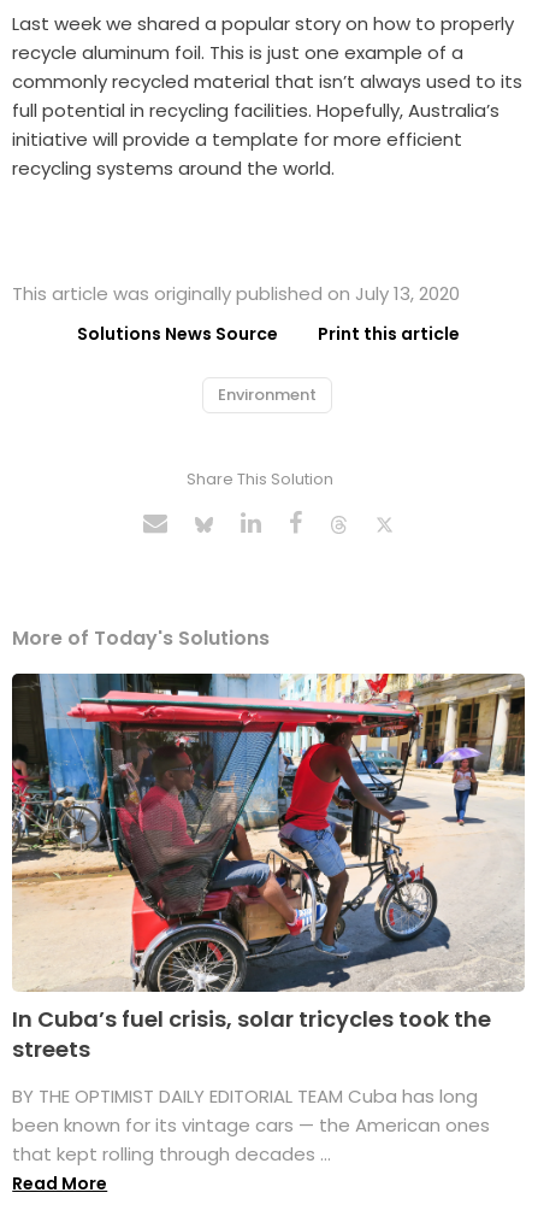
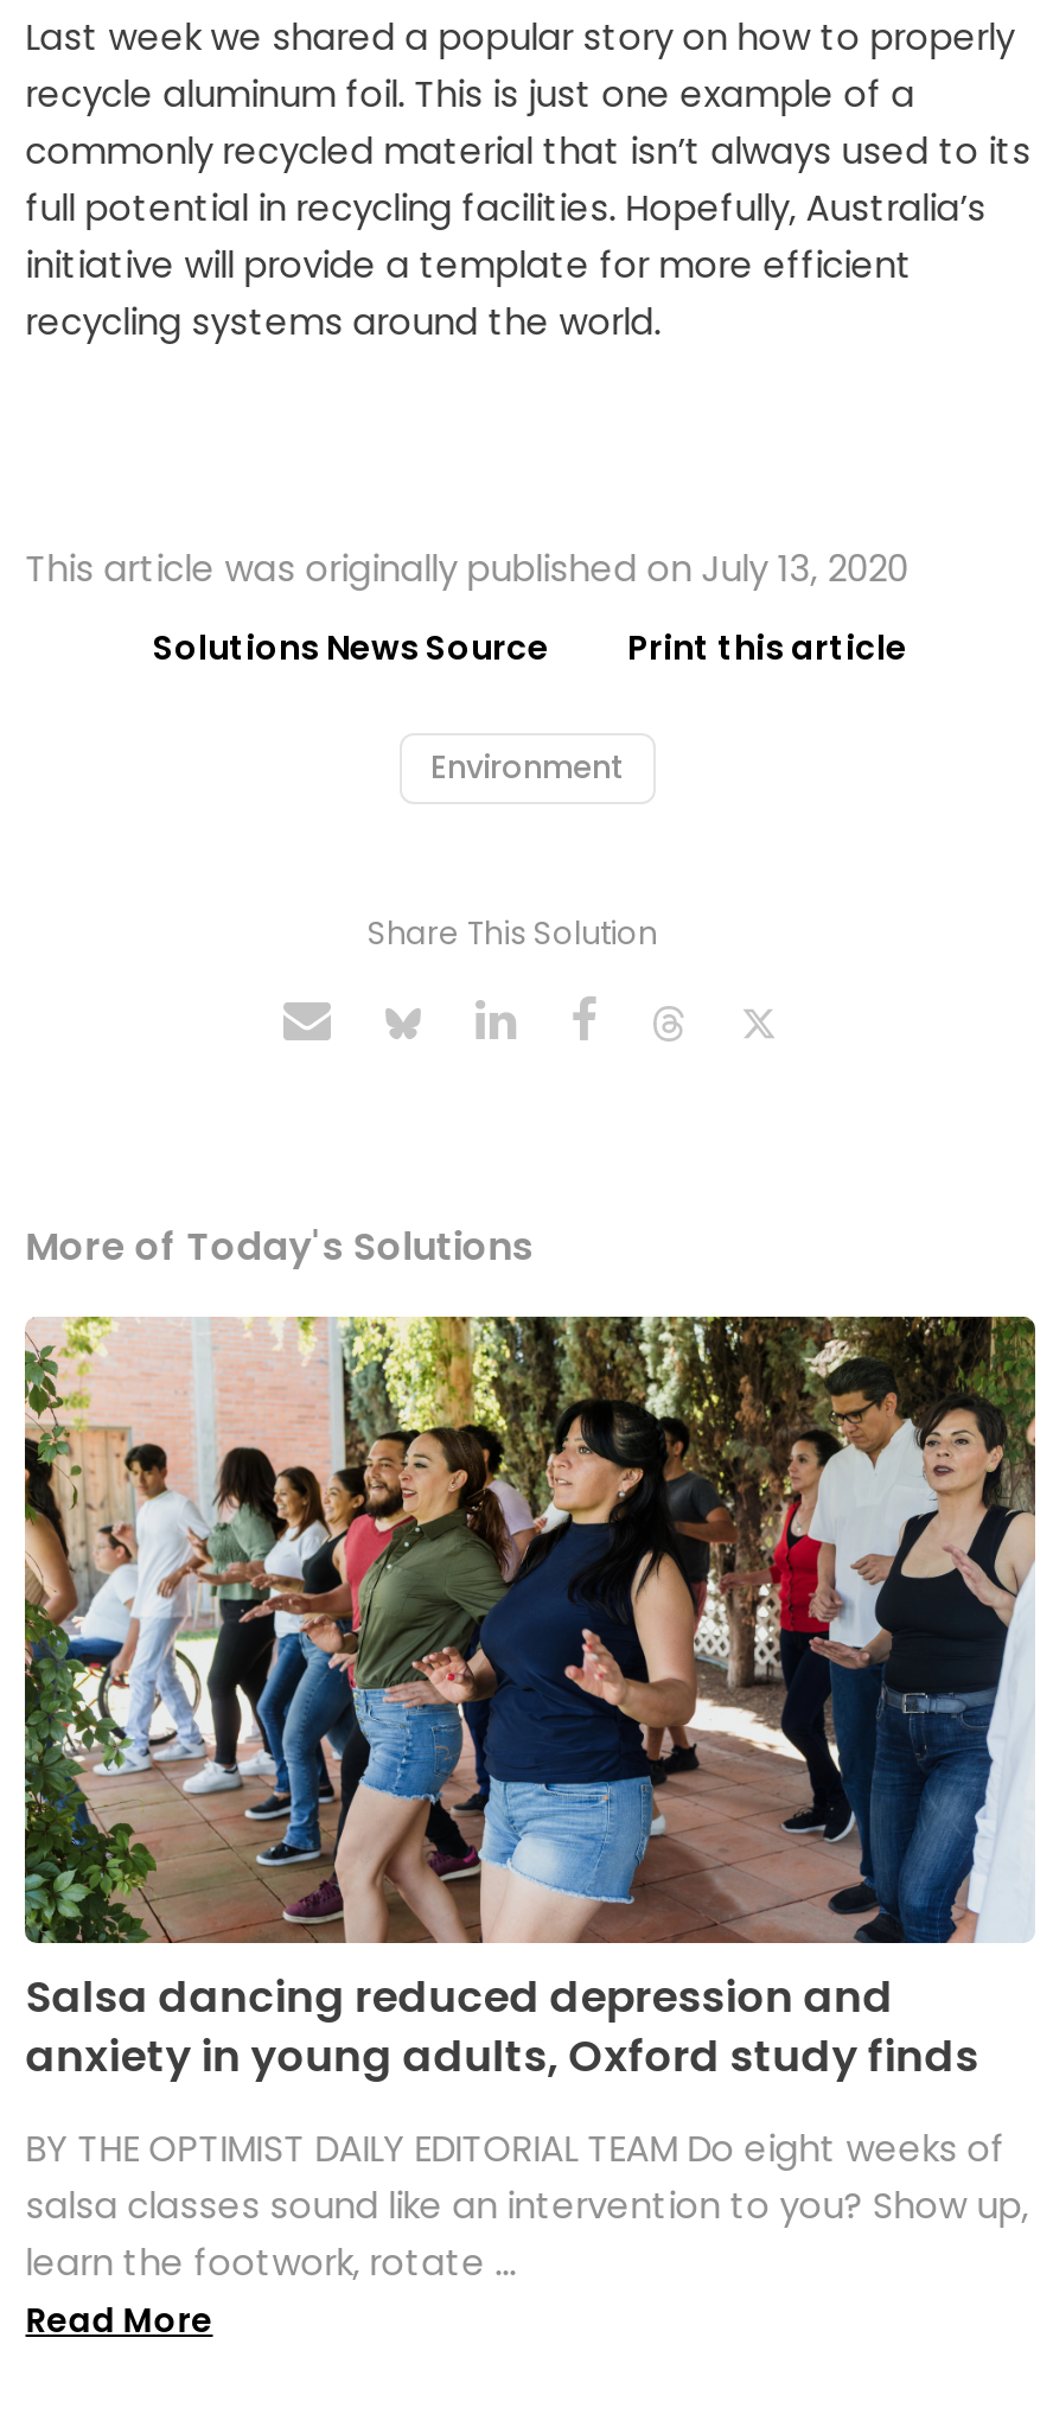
[11,672,525,1064] [image] | In Cuba’s fuel crisis, solar tricycles took the | streets -> [23,1314,1038,2085] [image] | Salsa dancing reduced depression and | anxiety in young adults, Oxford study finds
[12,1083,490,1166] BY THE OPTIMIST DAILY EDITORIAL TEAM Cuba has long | been known for its vintage cars — the American ones | that kept rolling through decades ... -> [25,2123,1029,2287] BY THE OPTIMIST DAILY EDITORIAL TEAM Do eight weeks of | salsa classes sound like an intervention to you? Show up, | learn the footwork, rotate ...

